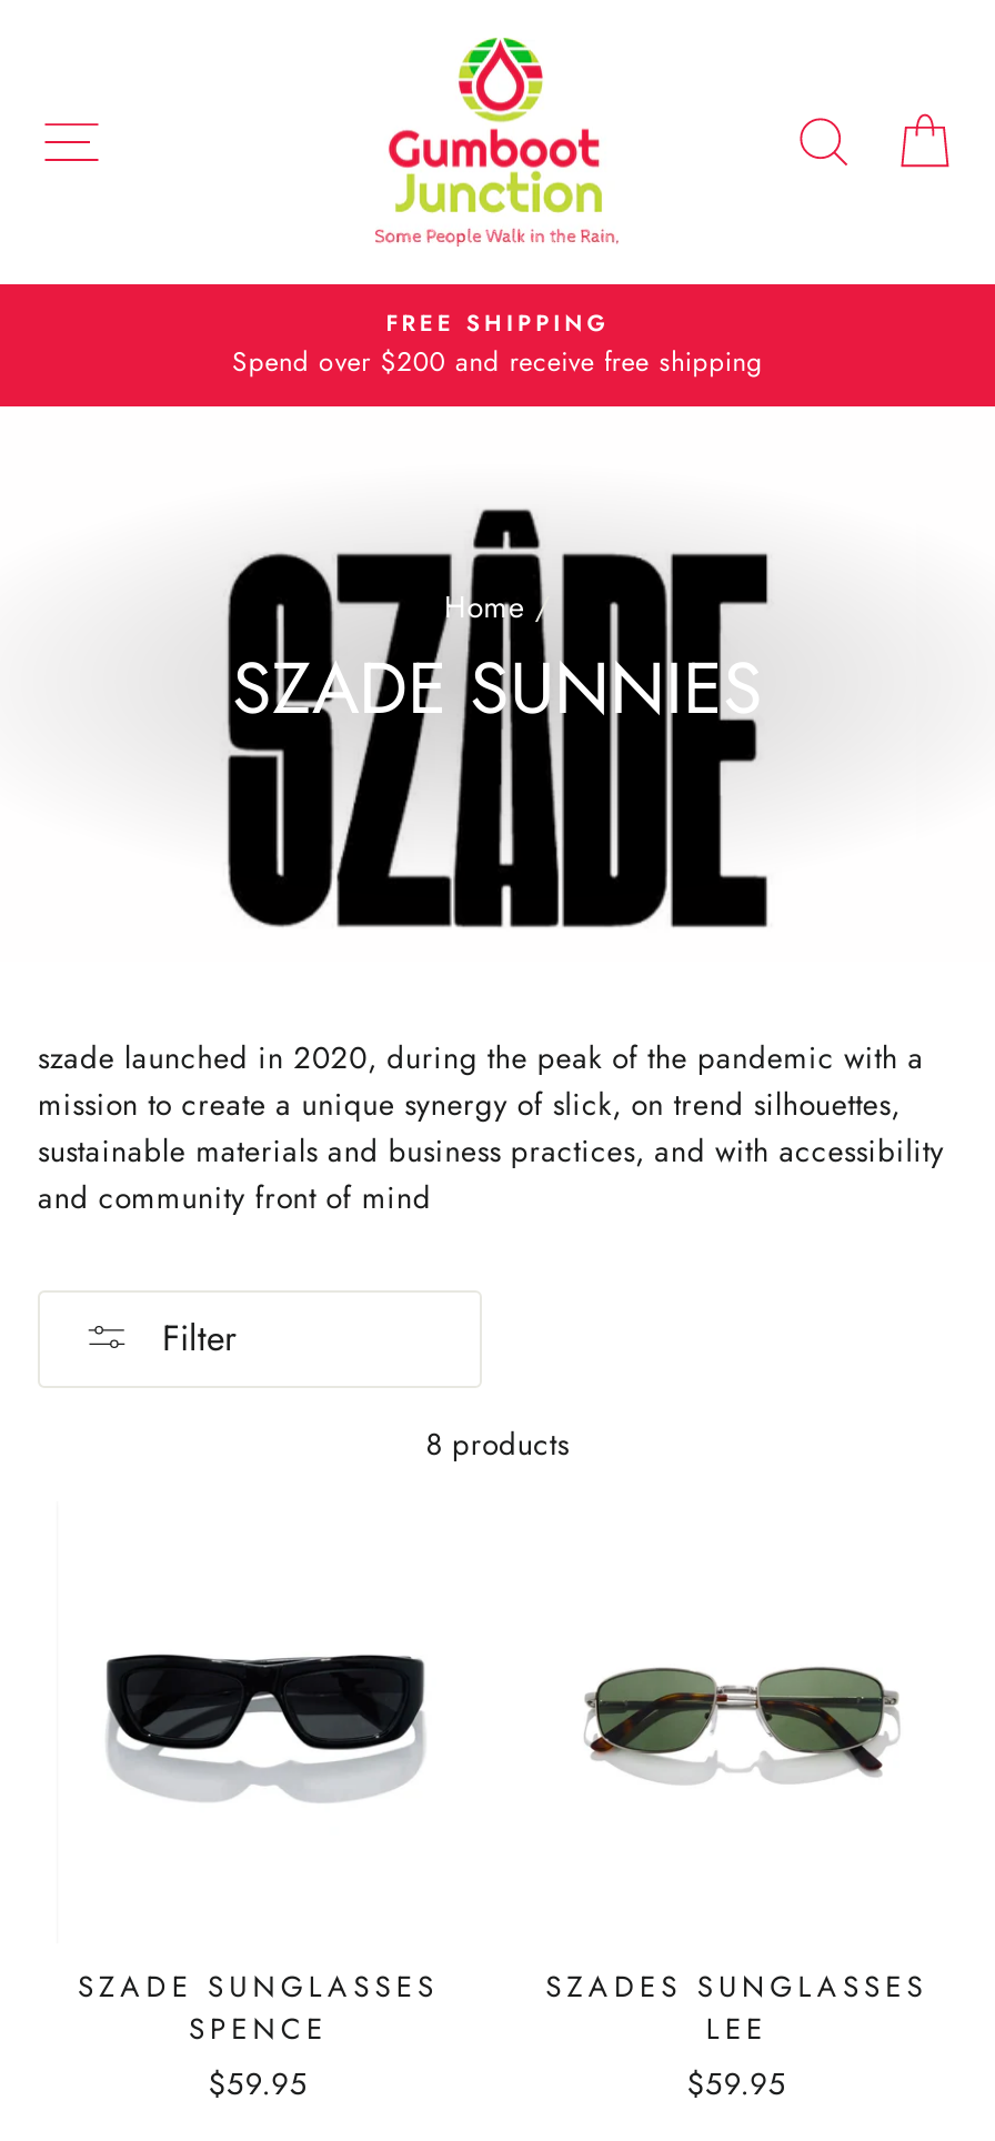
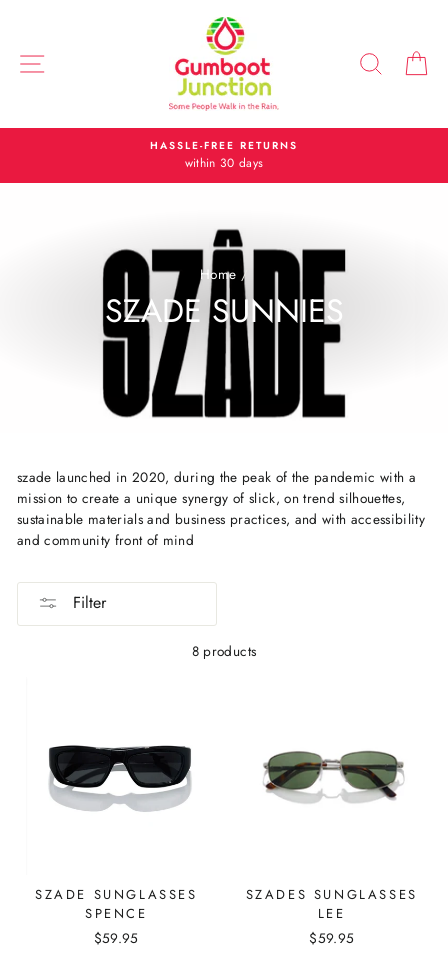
[232,305,763,381] FREE SHIPPING | Spend over $200 and receive free shipping -> [150,138,298,172] HASSLE-FREE RETURNS | within 30 days

